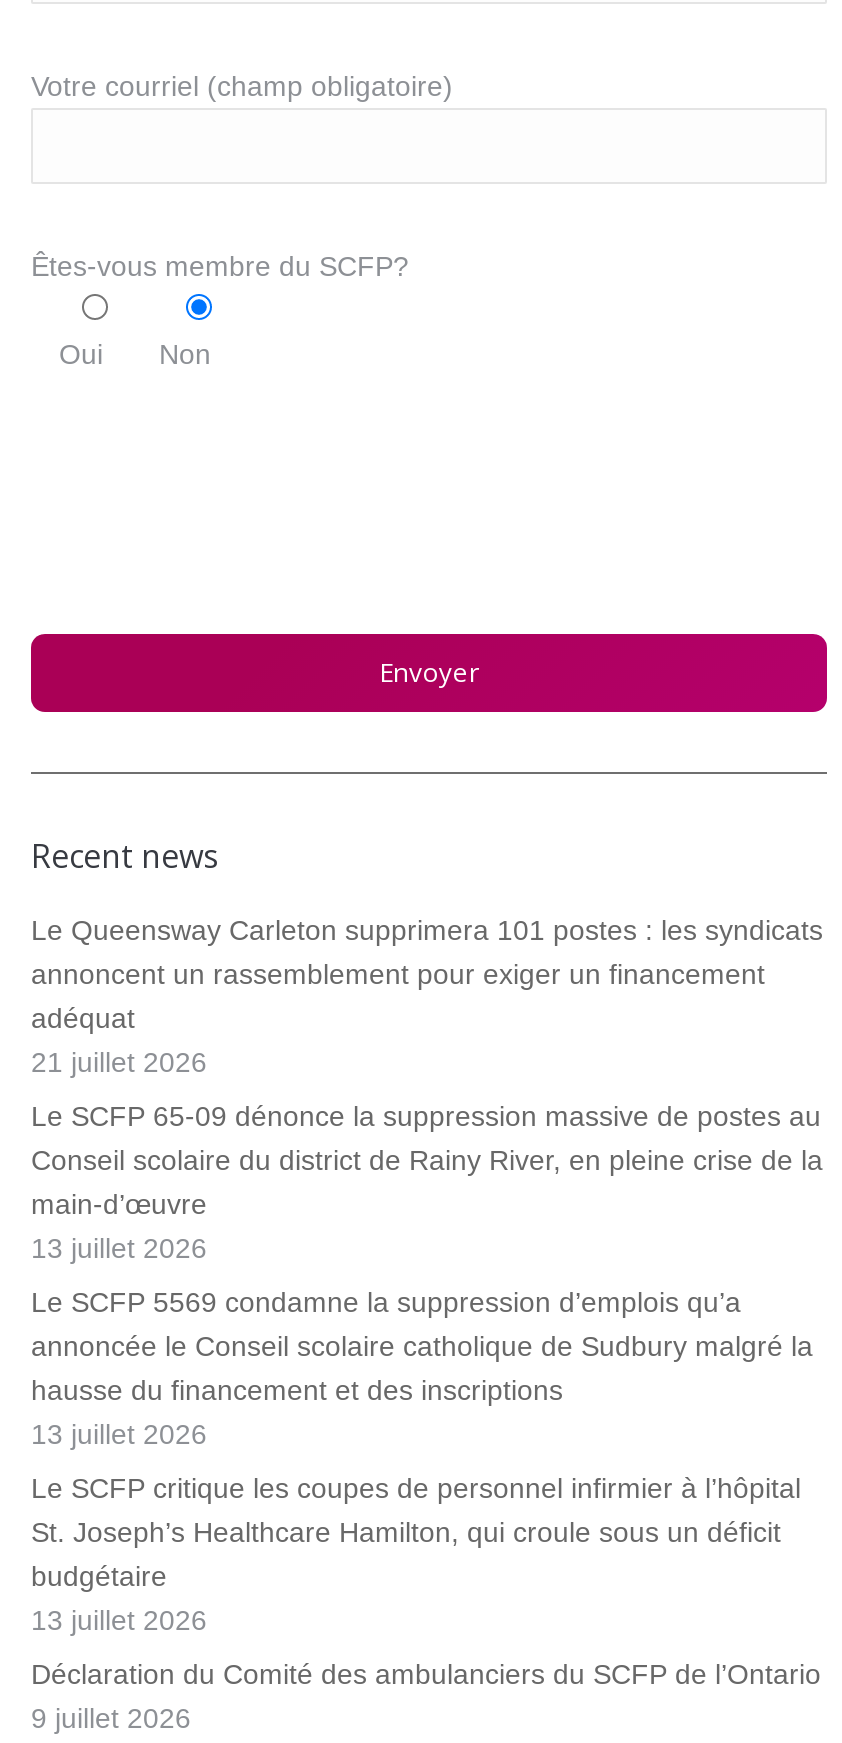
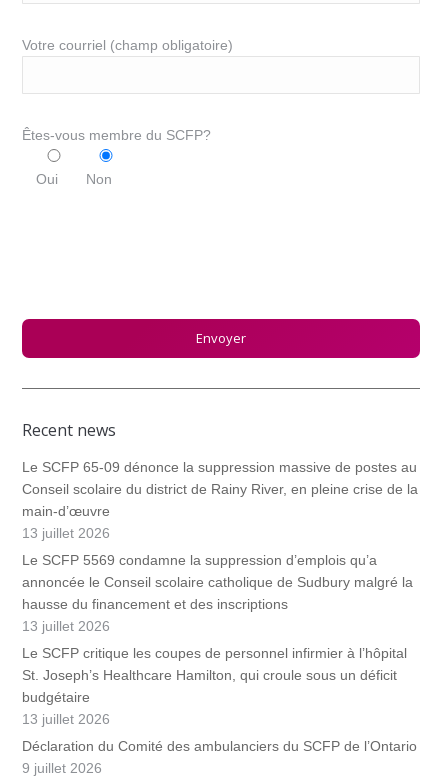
[31,914,823,1078] Le Queensway Carleton supprimera 101 postes : les syndicats | annoncent un rassemblement pour exiger un financement | adéquat | 21 juillet 2026 -> none

